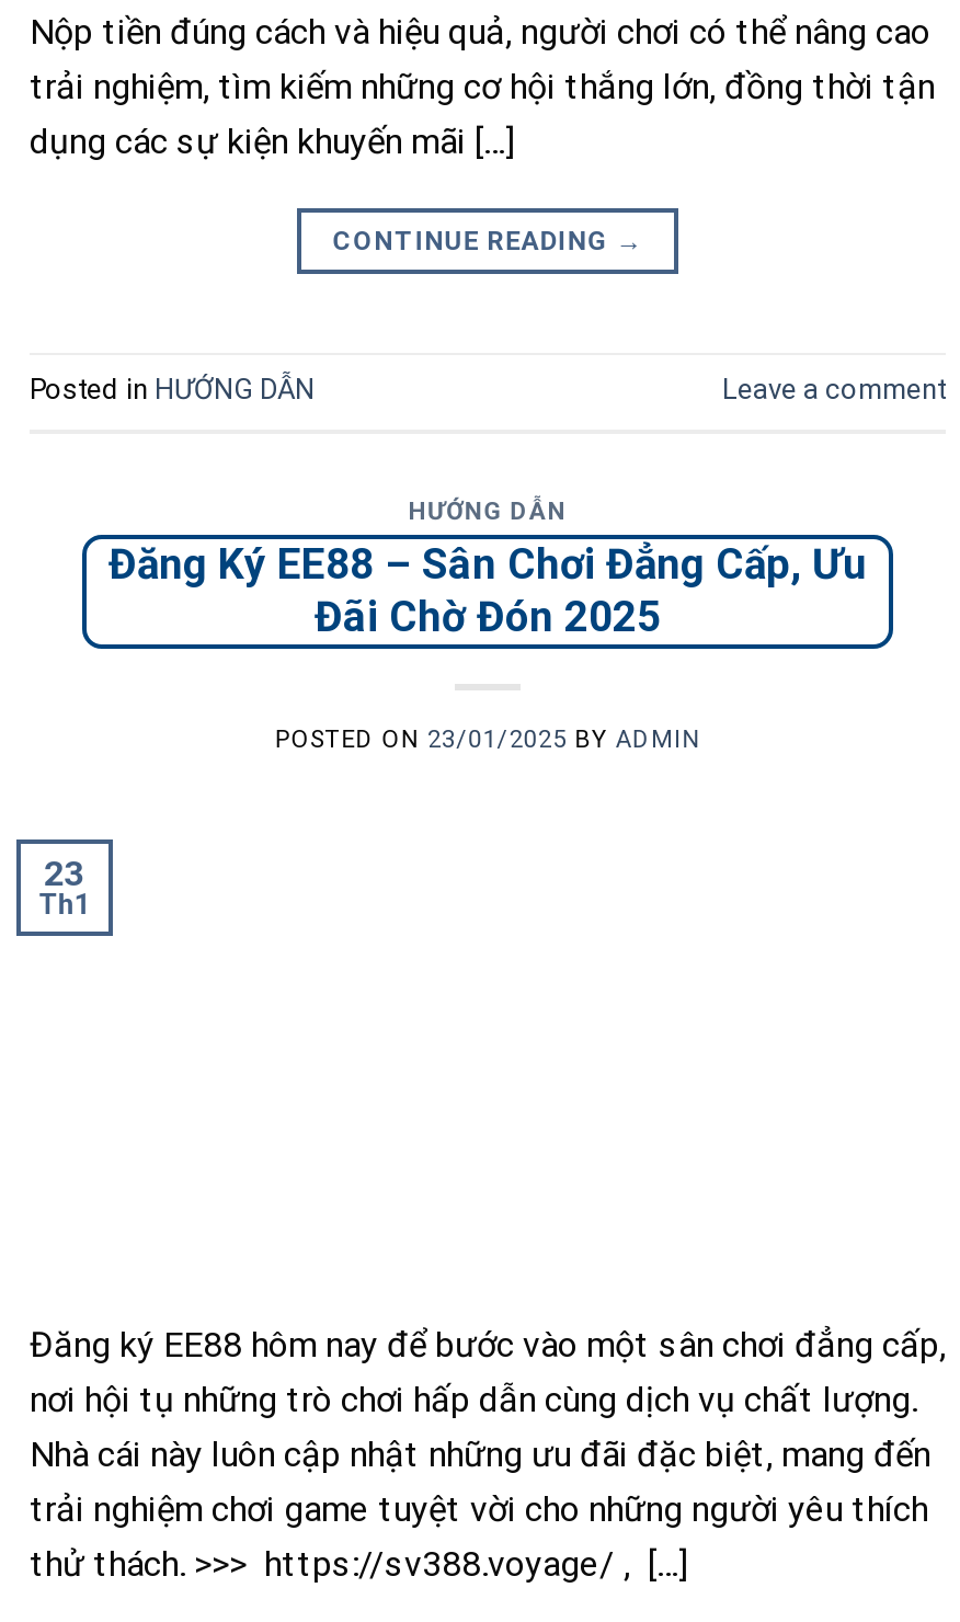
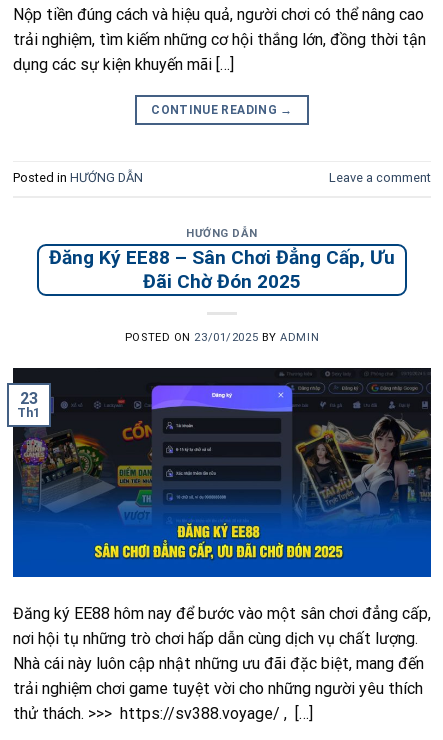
none -> [12,367,432,578] [image]

